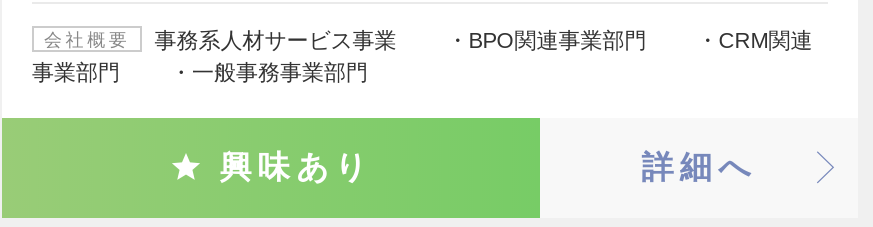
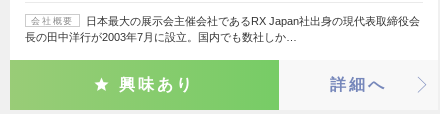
[32,29,812,85] 事務系人材サービス事業 ・BPO関連事業部門 ・CRM関連 | 事業部門 ・一般事務事業部門 -> [25,15,420,43] 日本最大の展示会主催会社であるRX Japan社出身の現代表取締役会 | 長の田中洋行が2003年7月に設立。国内でも数社しか…

